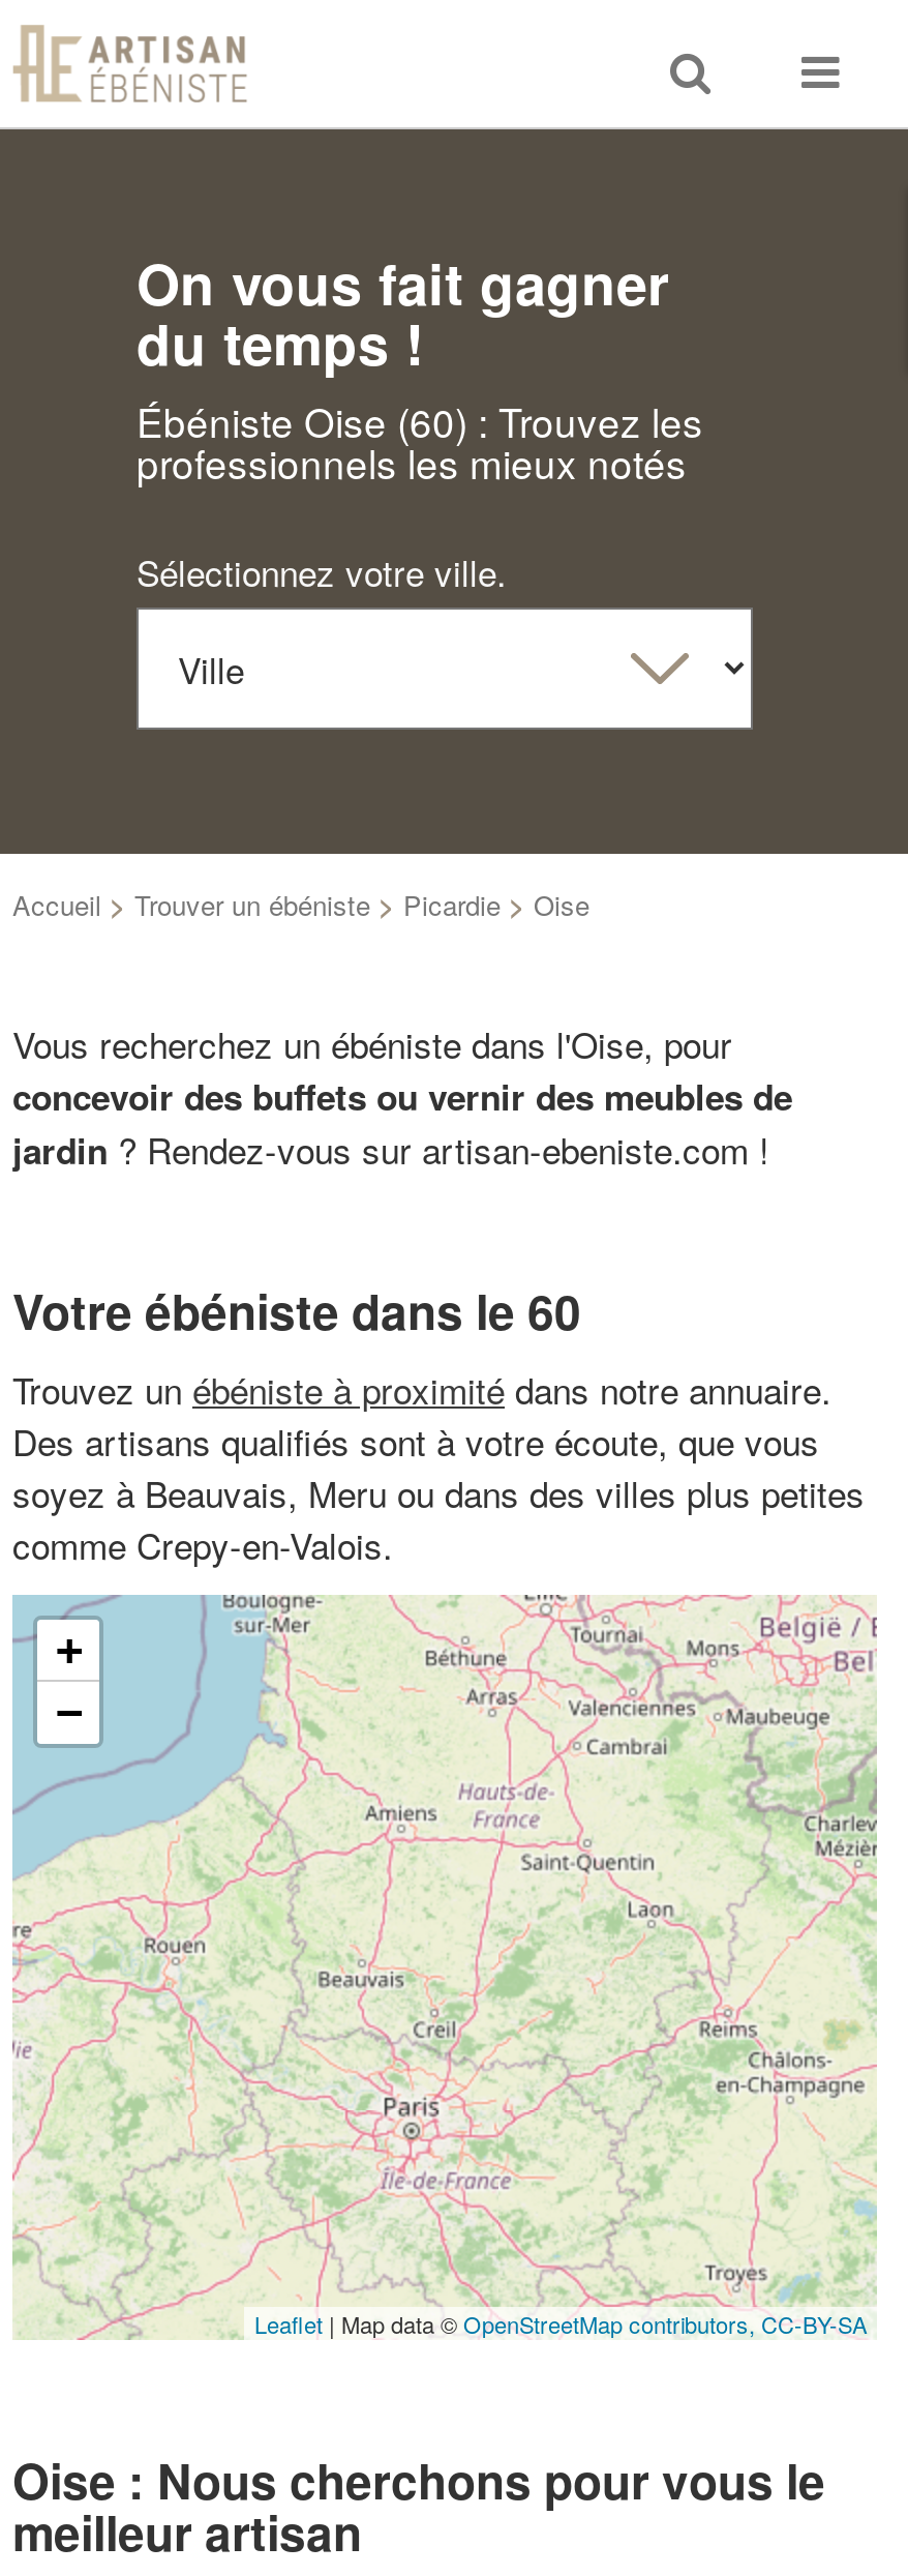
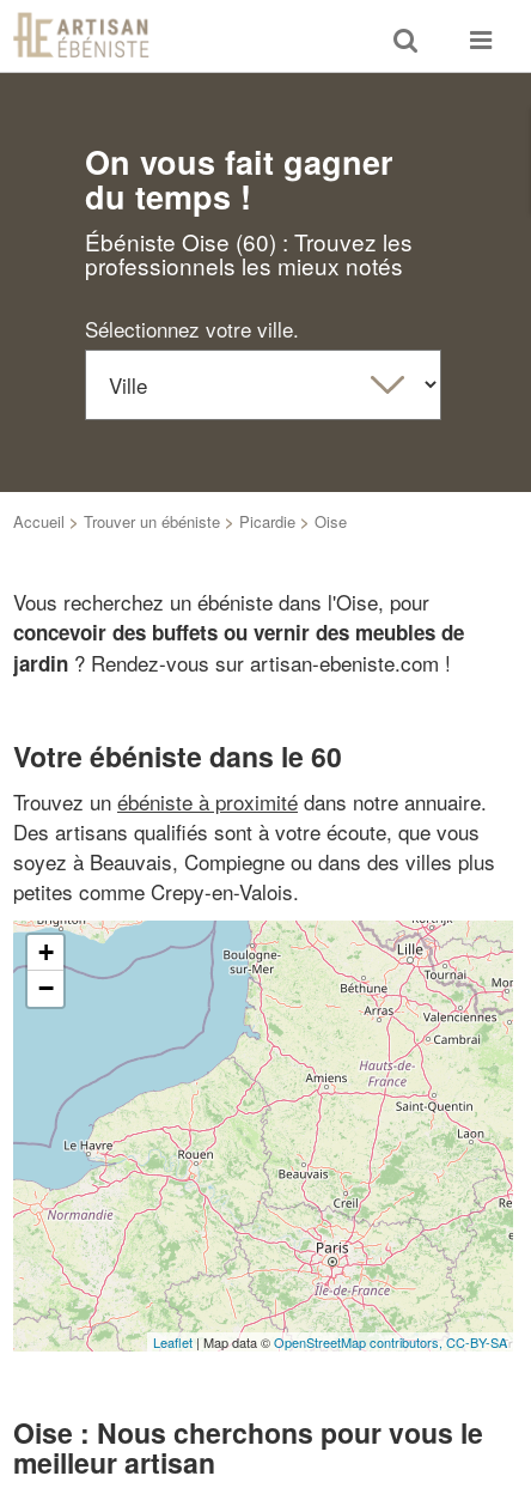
[12,1465,865,1569] soyez à Beauvais, Meru ou dans des villes plus petites | comme Crepy-en-Valois. -> [13,846,495,906] soyez à Beauvais, Compiegne ou dans des villes plus | petites comme Crepy-en-Valois.
[12,1593,877,2340] [image] -> [13,921,513,1352] [image]

